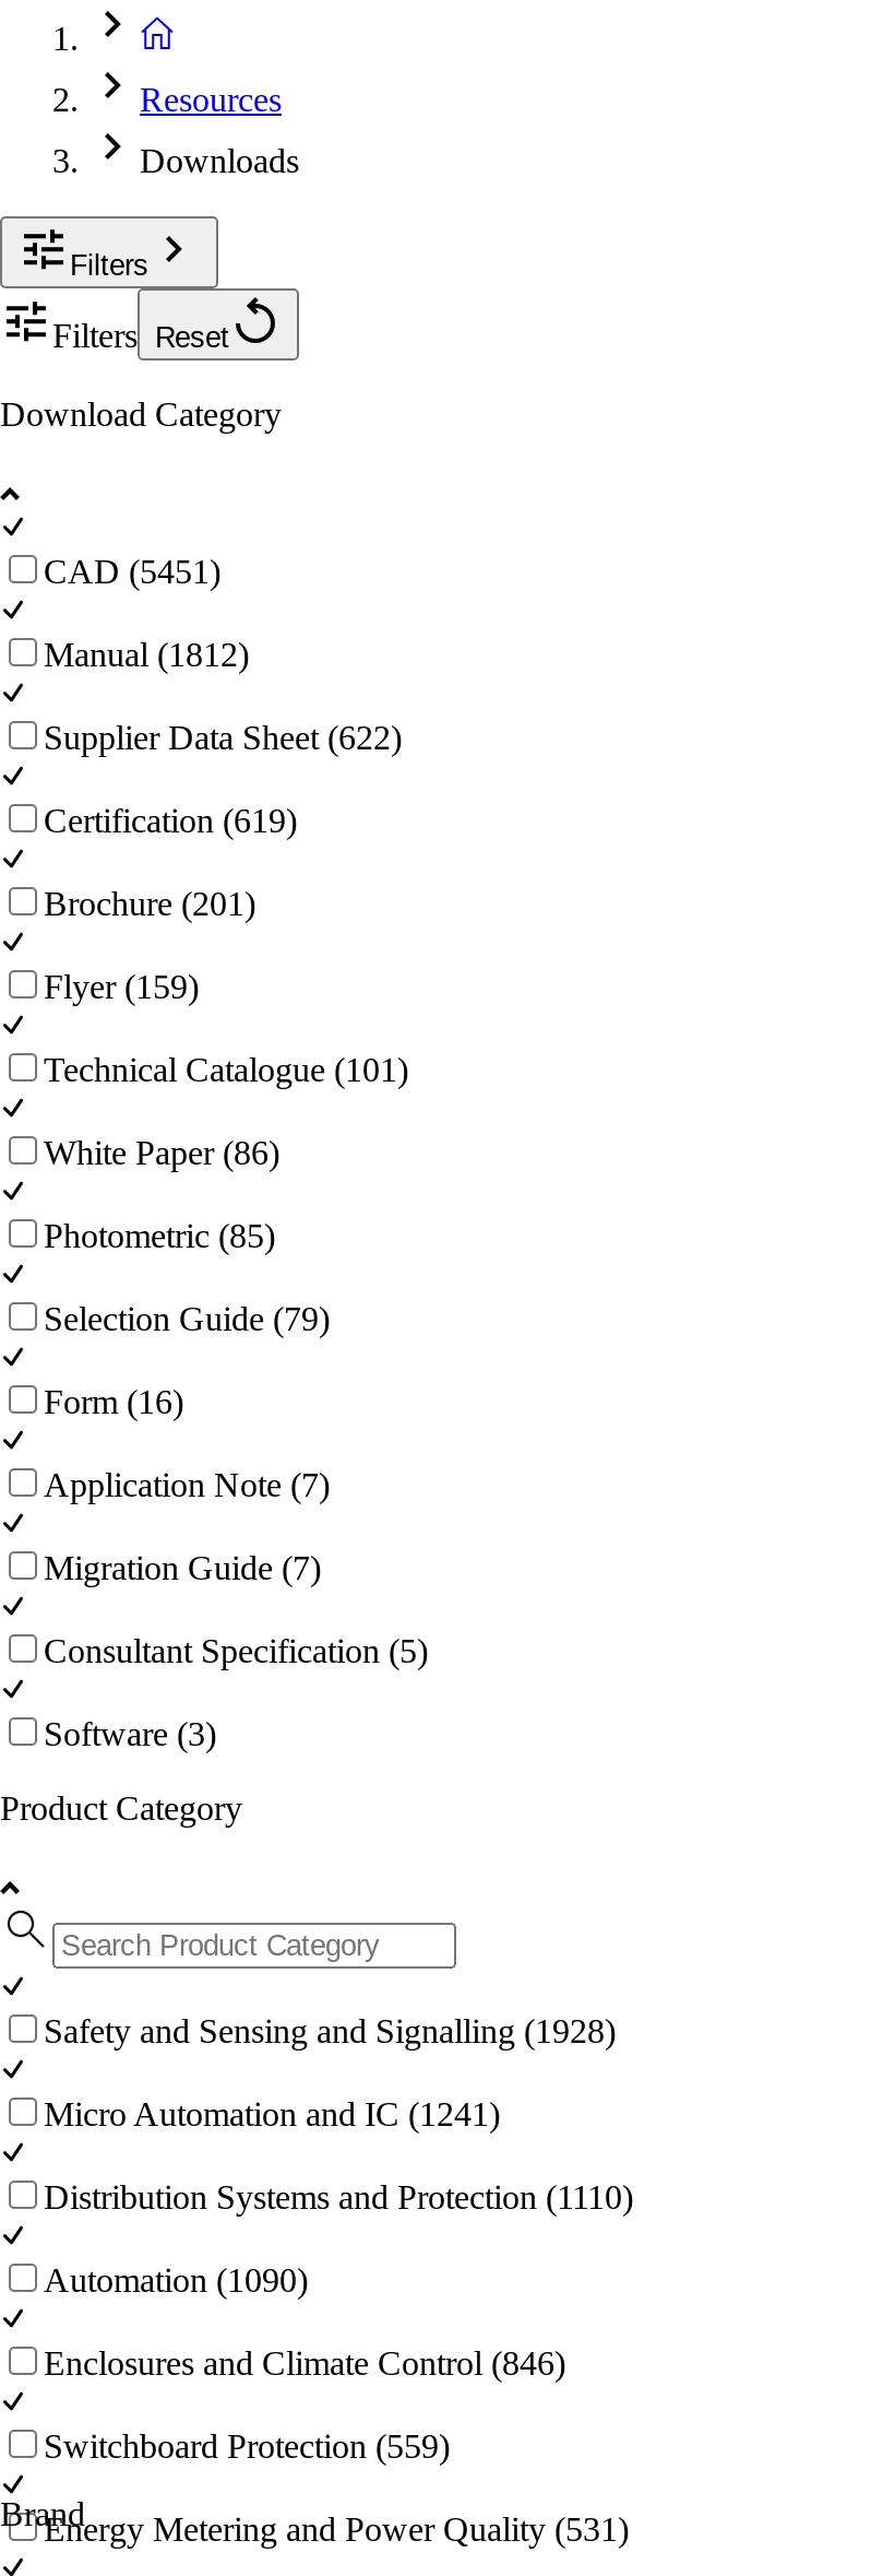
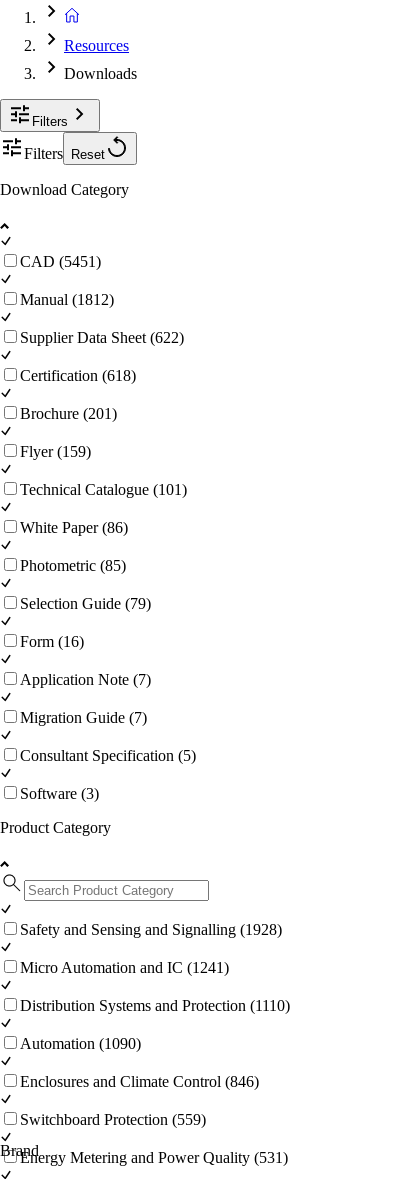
[44,802,297,839] Certification (619) -> [20,367,136,384] Certification (618)

